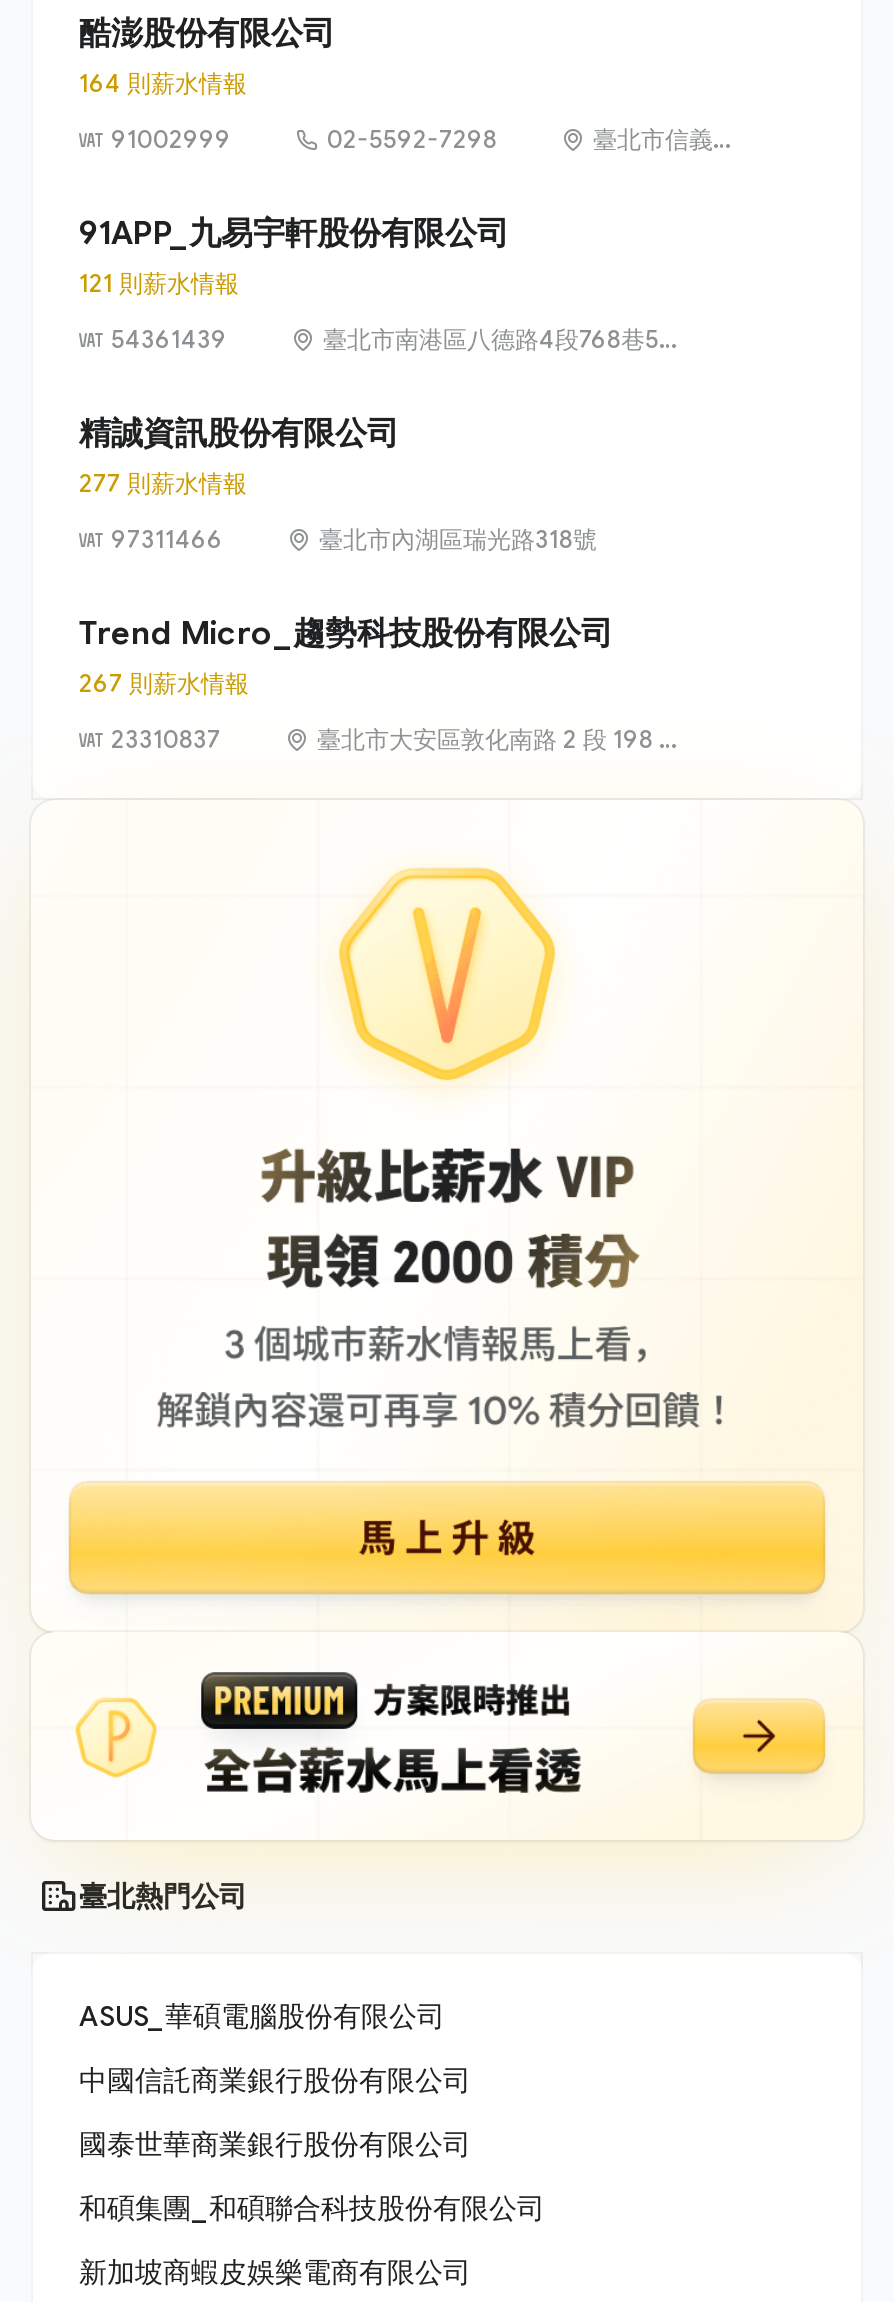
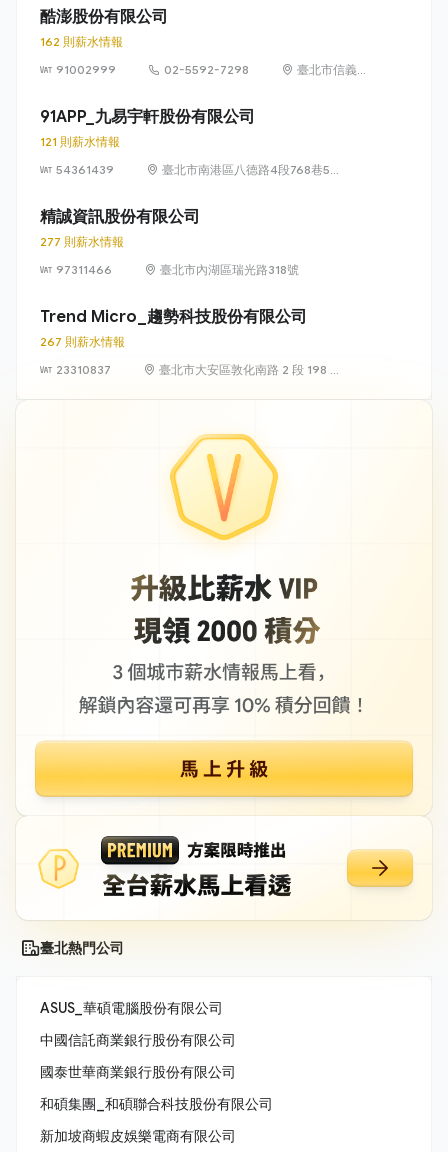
[79,68,247,98] 164 則薪水情報 -> [40,34,123,49] 162 則薪水情報

